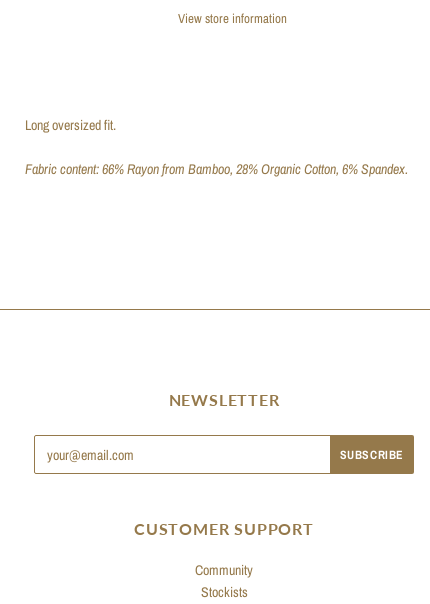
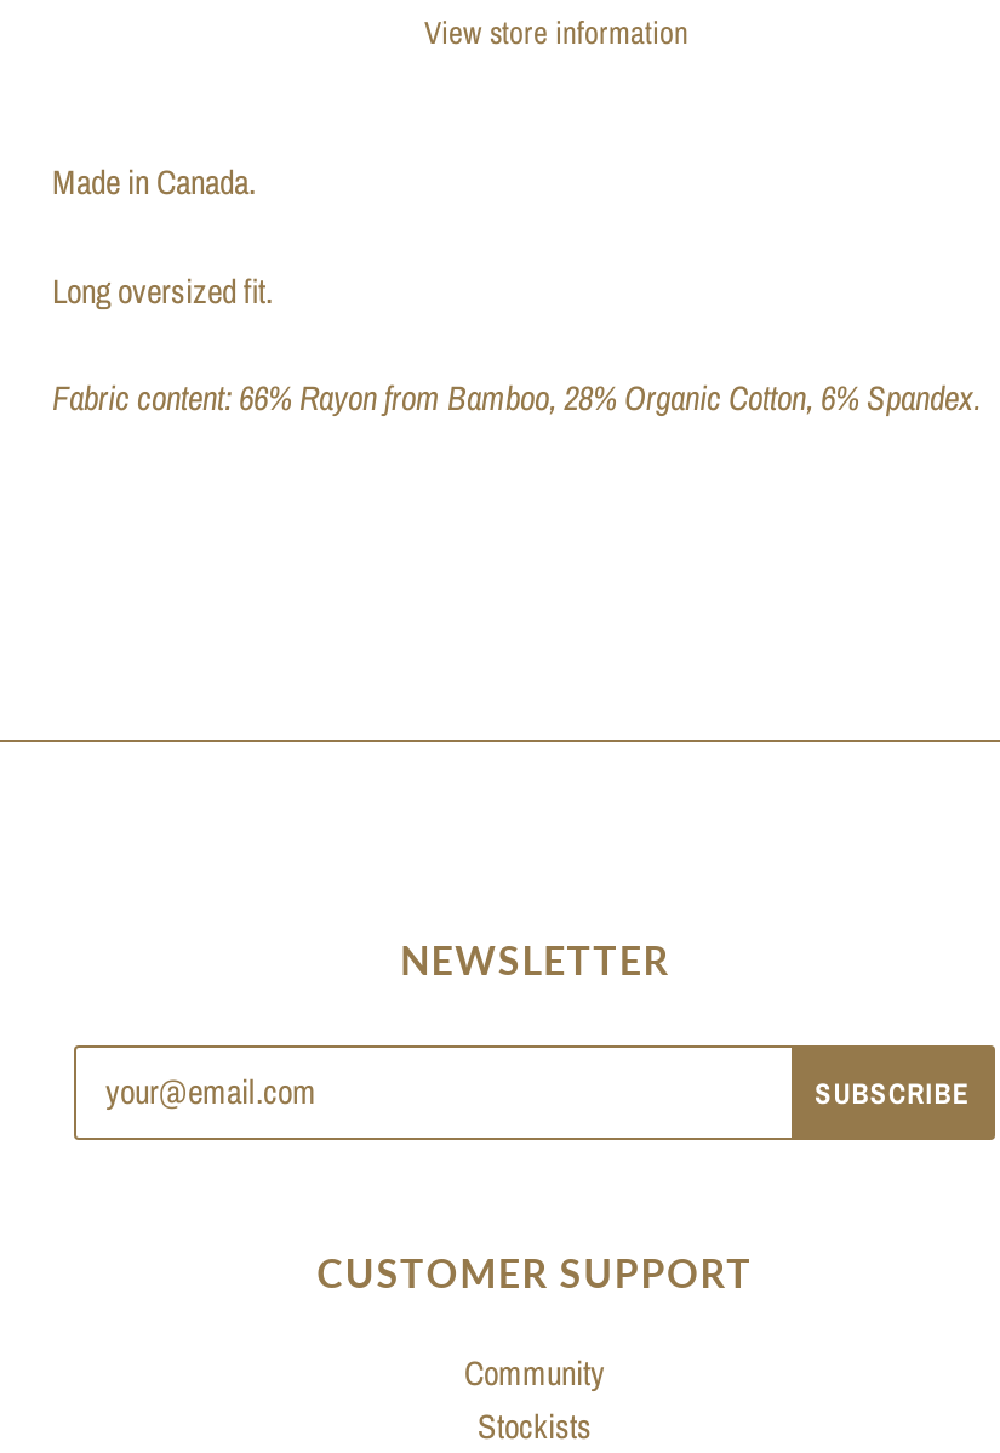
none -> [52,161,256,204] Made in Canada.

